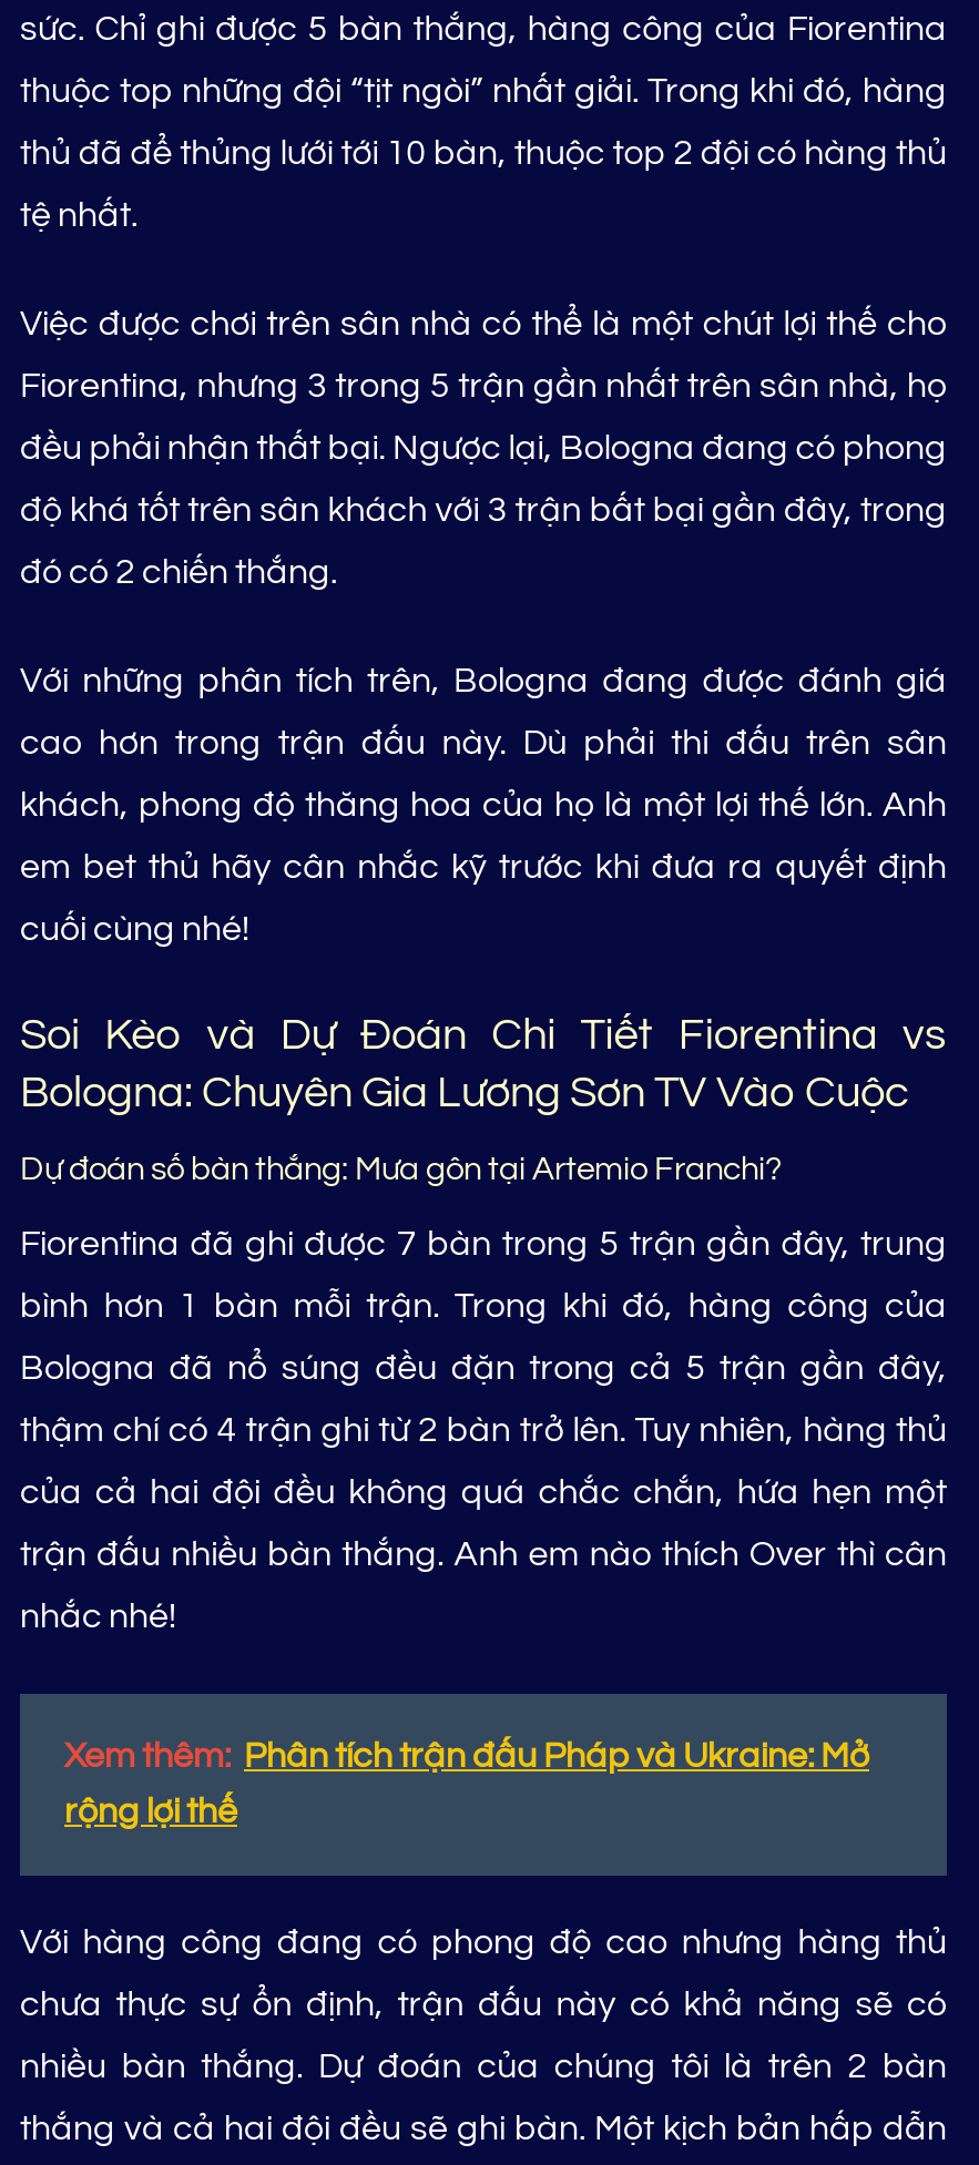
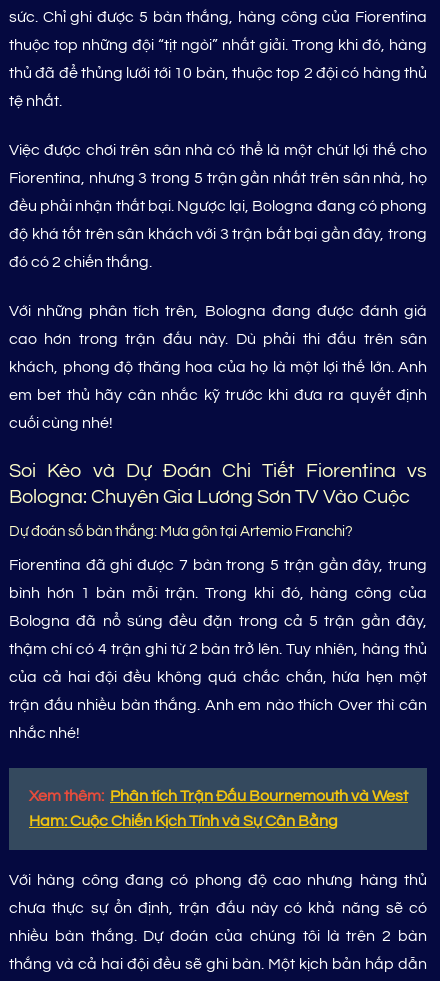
[64,1738,869,1774] Xem thêm: Phân tích trận đấu Pháp và Ukraine: Mở -> [29,788,408,804] Xem thêm: Phân tích Trận Đấu Bournemouth và West
[64,1794,237,1829] rộng lợi thế -> [29,813,338,829] Ham: Cuộc Chiến Kịch Tính và Sự Cân Bằng

